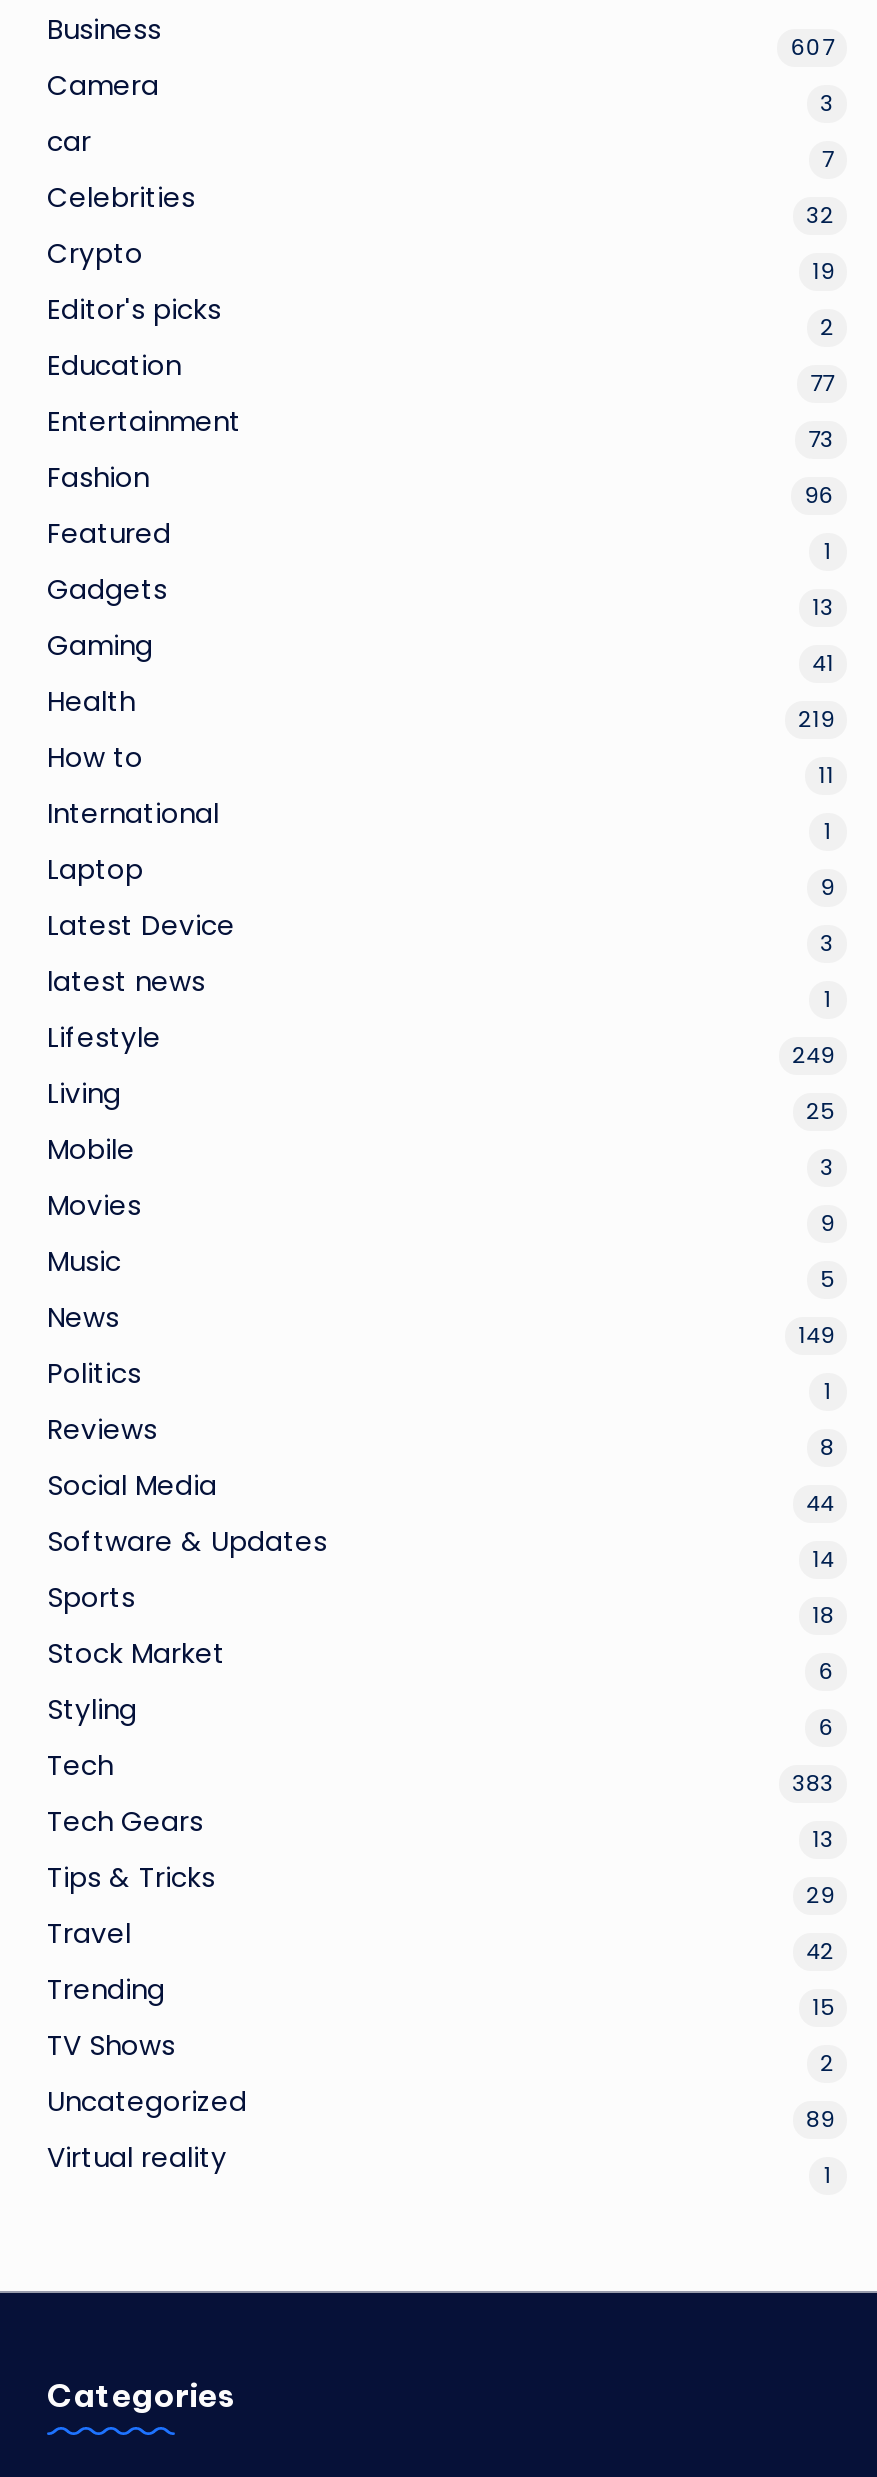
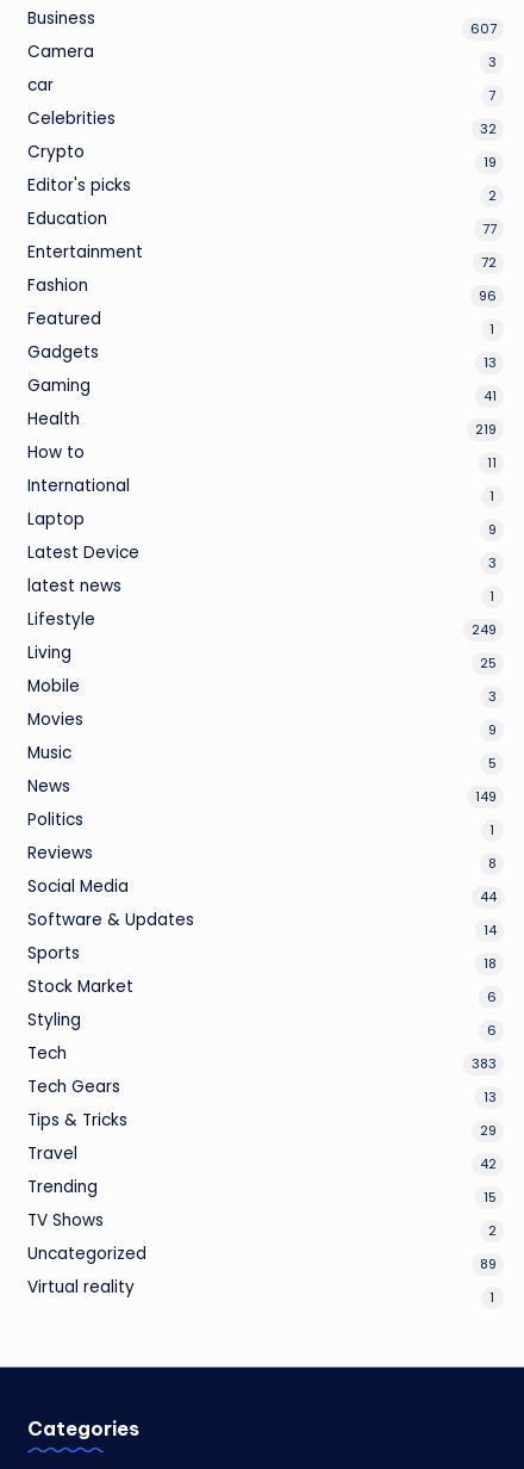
[808,423,834,455] 73 -> [481,253,496,272] 72

